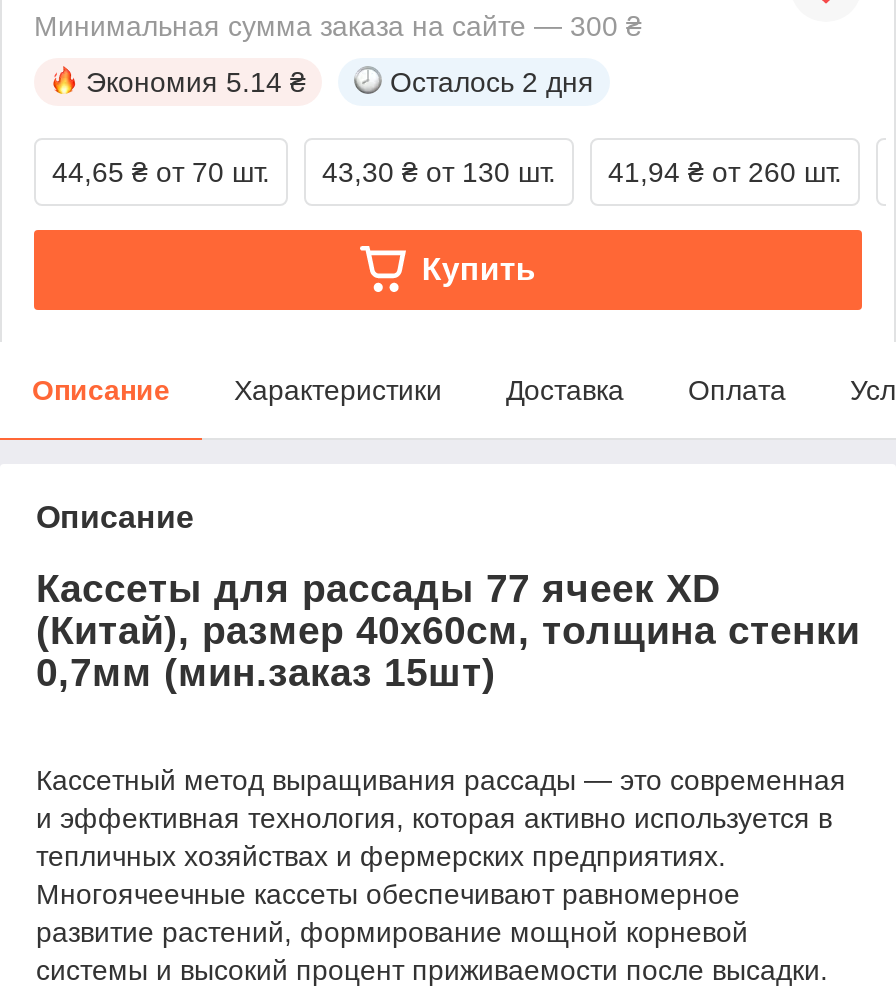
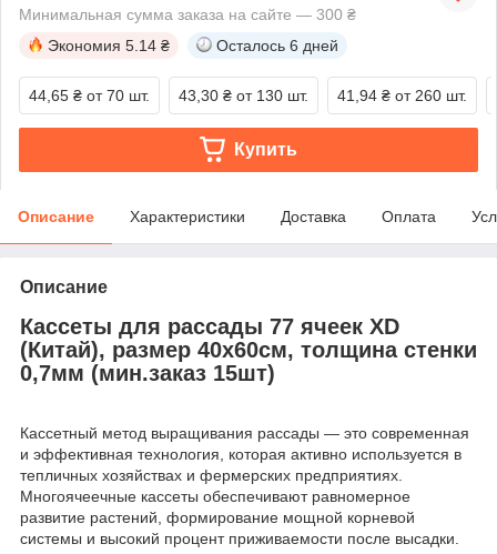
[390,66,594,98] Осталось 2 дня -> [216,36,338,54] Осталось 6 дней

